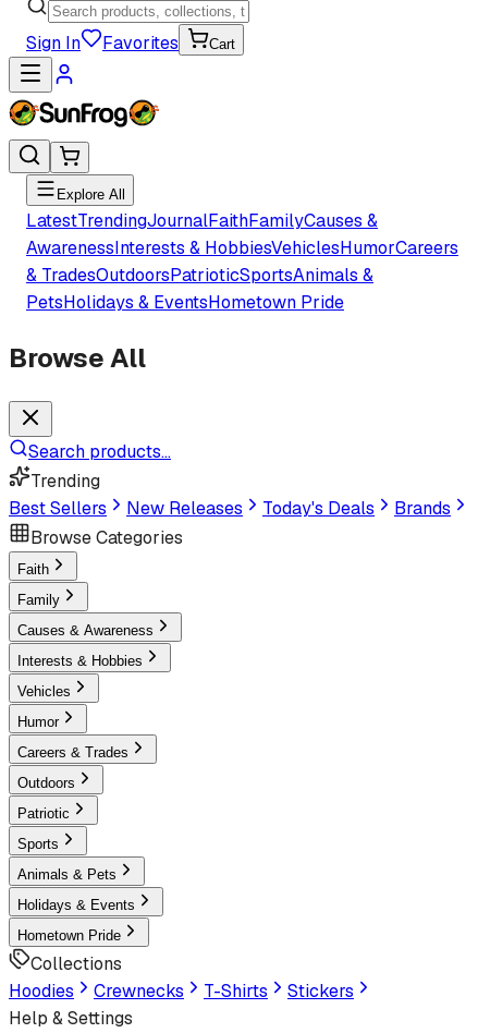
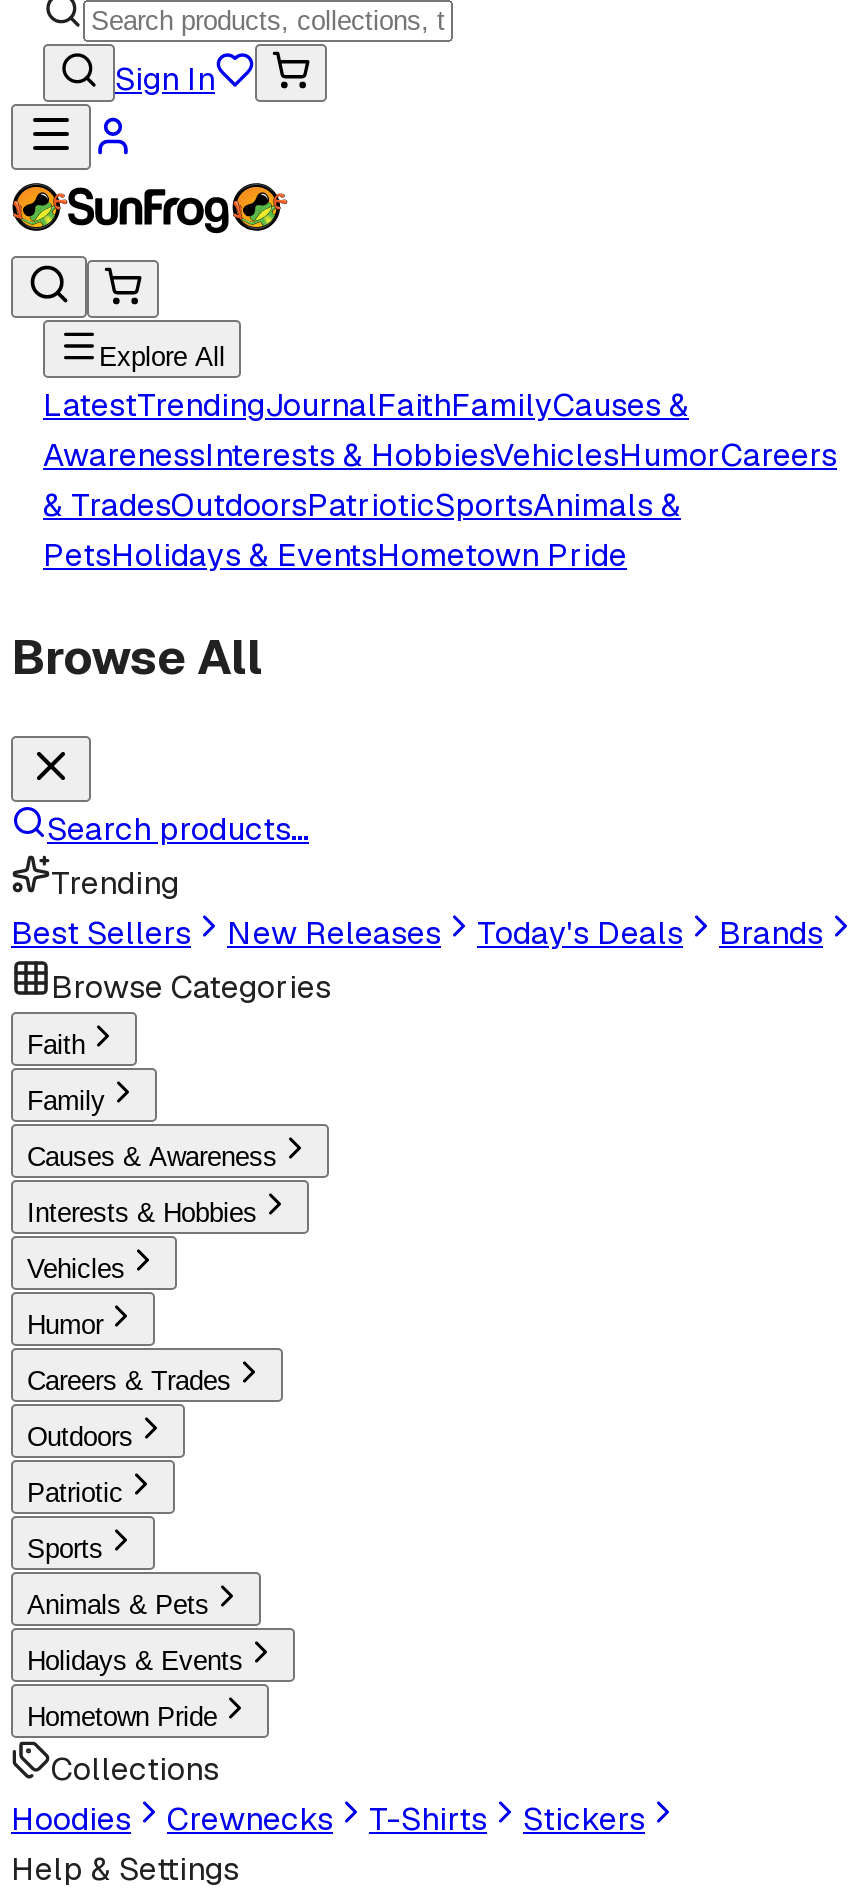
[102,32,235,54] Favorites | Cart -> none

